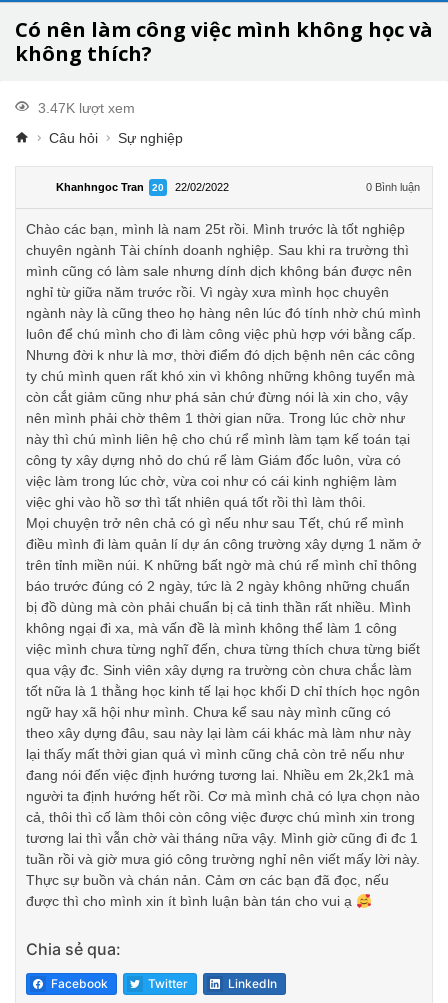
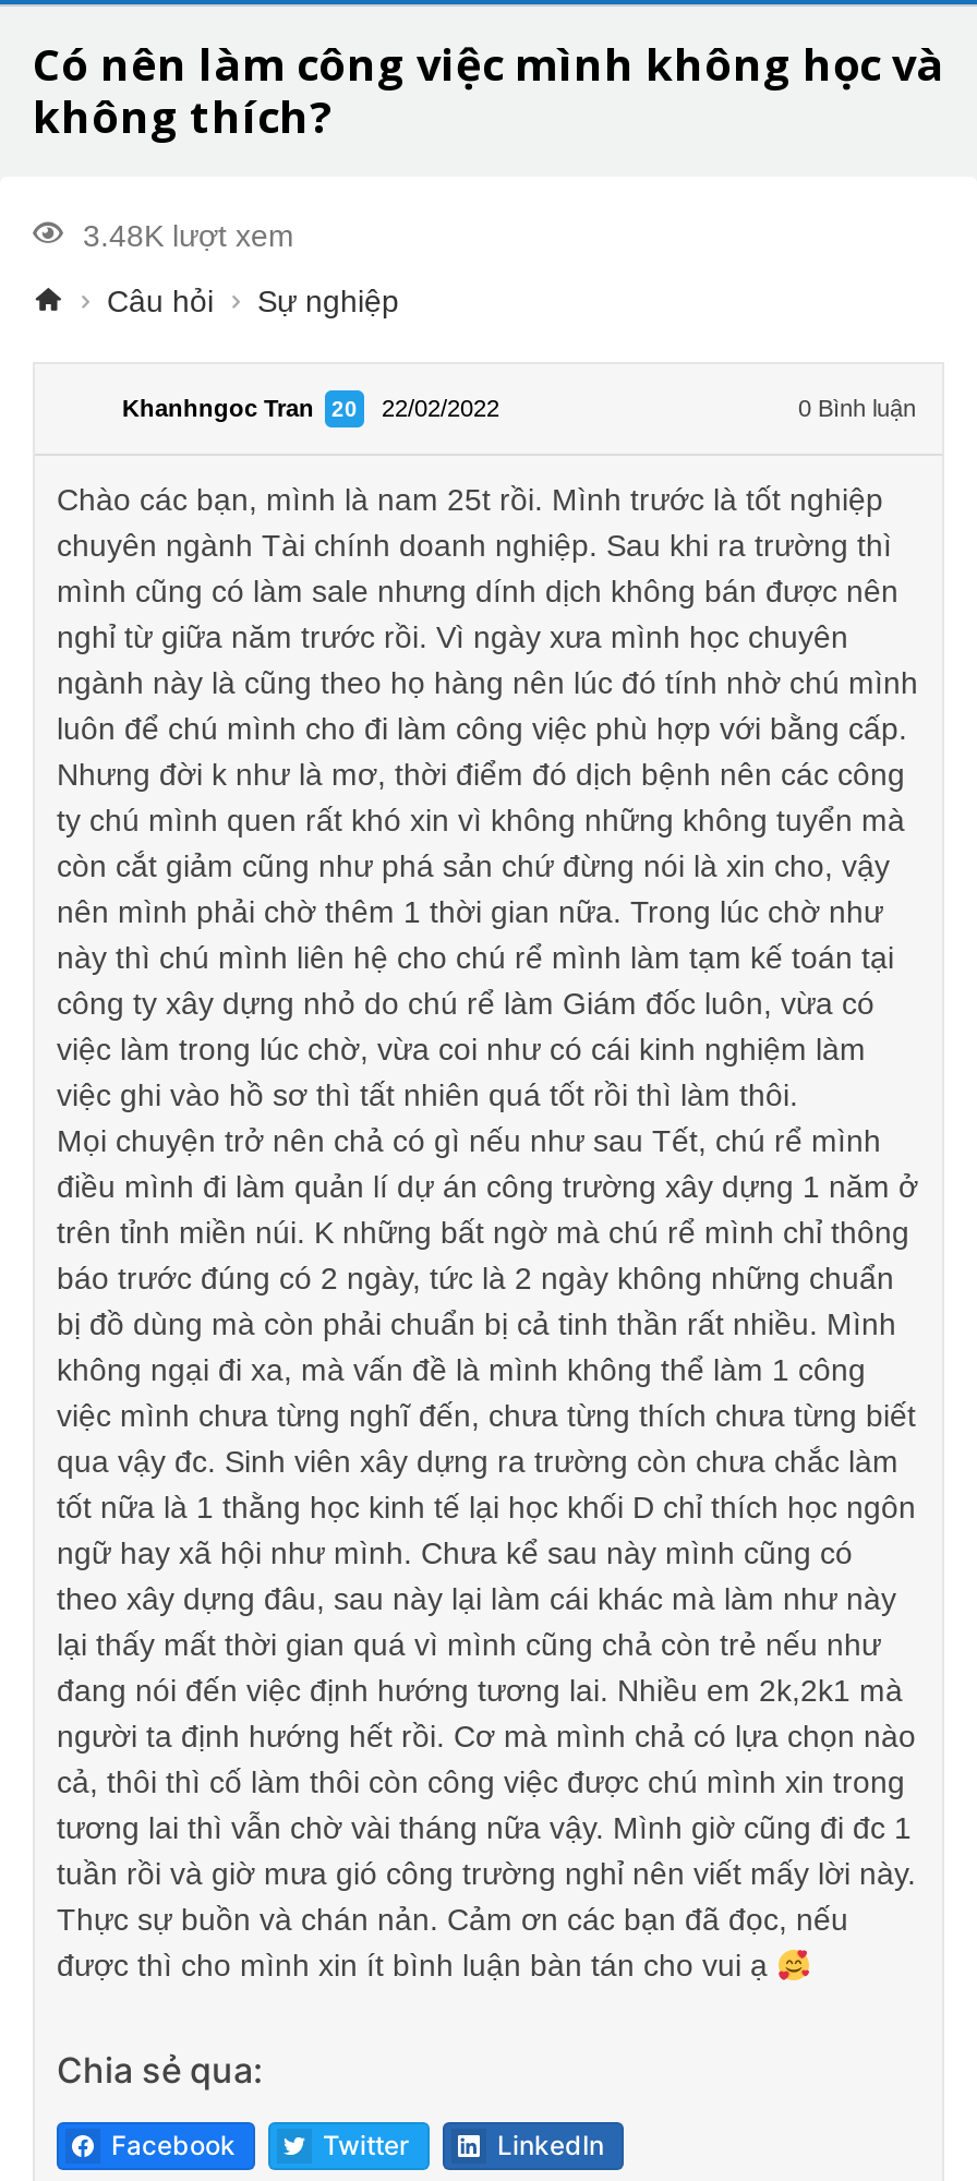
[38,100,135,116] 3.47K lượt xem -> [83,219,294,254] 3.48K lượt xem

